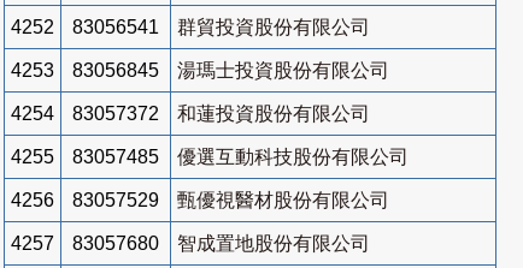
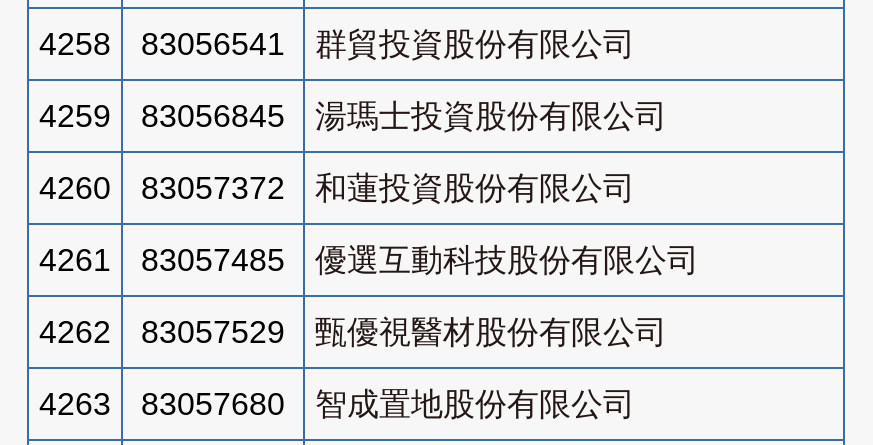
[11,17,370,37] 4252 83056541 群貿投資股份有限公司 -> [39,27,635,61] 4258 83056541 群貿投資股份有限公司
[11,60,389,80] 4253 83056845 湯瑪士投資股份有限公司 -> [39,99,667,133] 4259 83056845 湯瑪士投資股份有限公司
[11,103,370,124] 4254 83057372 和蓮投資股份有限公司 -> [39,171,635,205] 4260 83057372 和蓮投資股份有限公司
[11,146,409,167] 4255 83057485 優選互動科技股份有限公司 -> [39,243,699,277] 4261 83057485 優選互動科技股份有限公司
[11,190,389,210] 4256 83057529 甄優視醫材股份有限公司 -> [39,315,667,349] 4262 83057529 甄優視醫材股份有限公司
[11,233,370,253] 4257 83057680 智成置地股份有限公司 -> [39,387,635,421] 4263 83057680 智成置地股份有限公司

